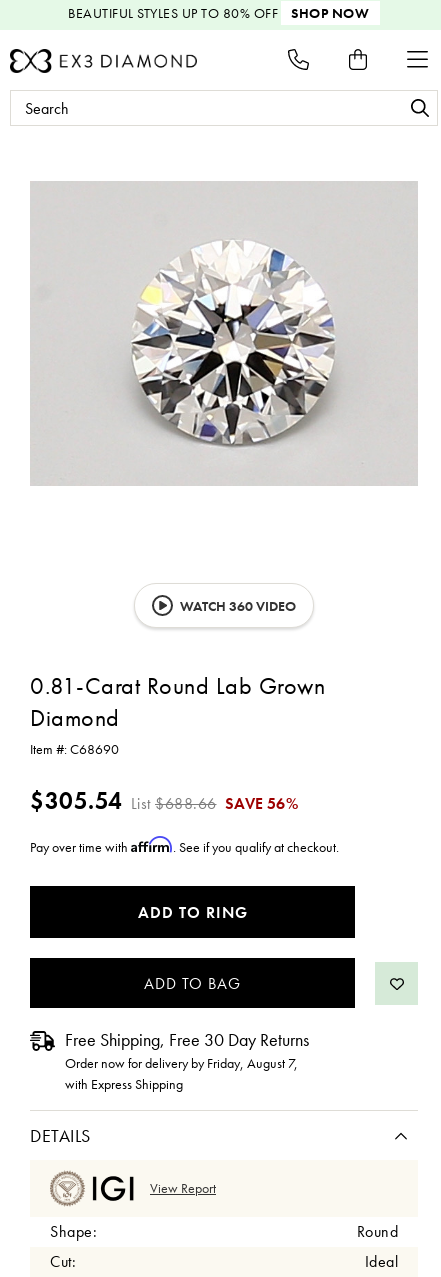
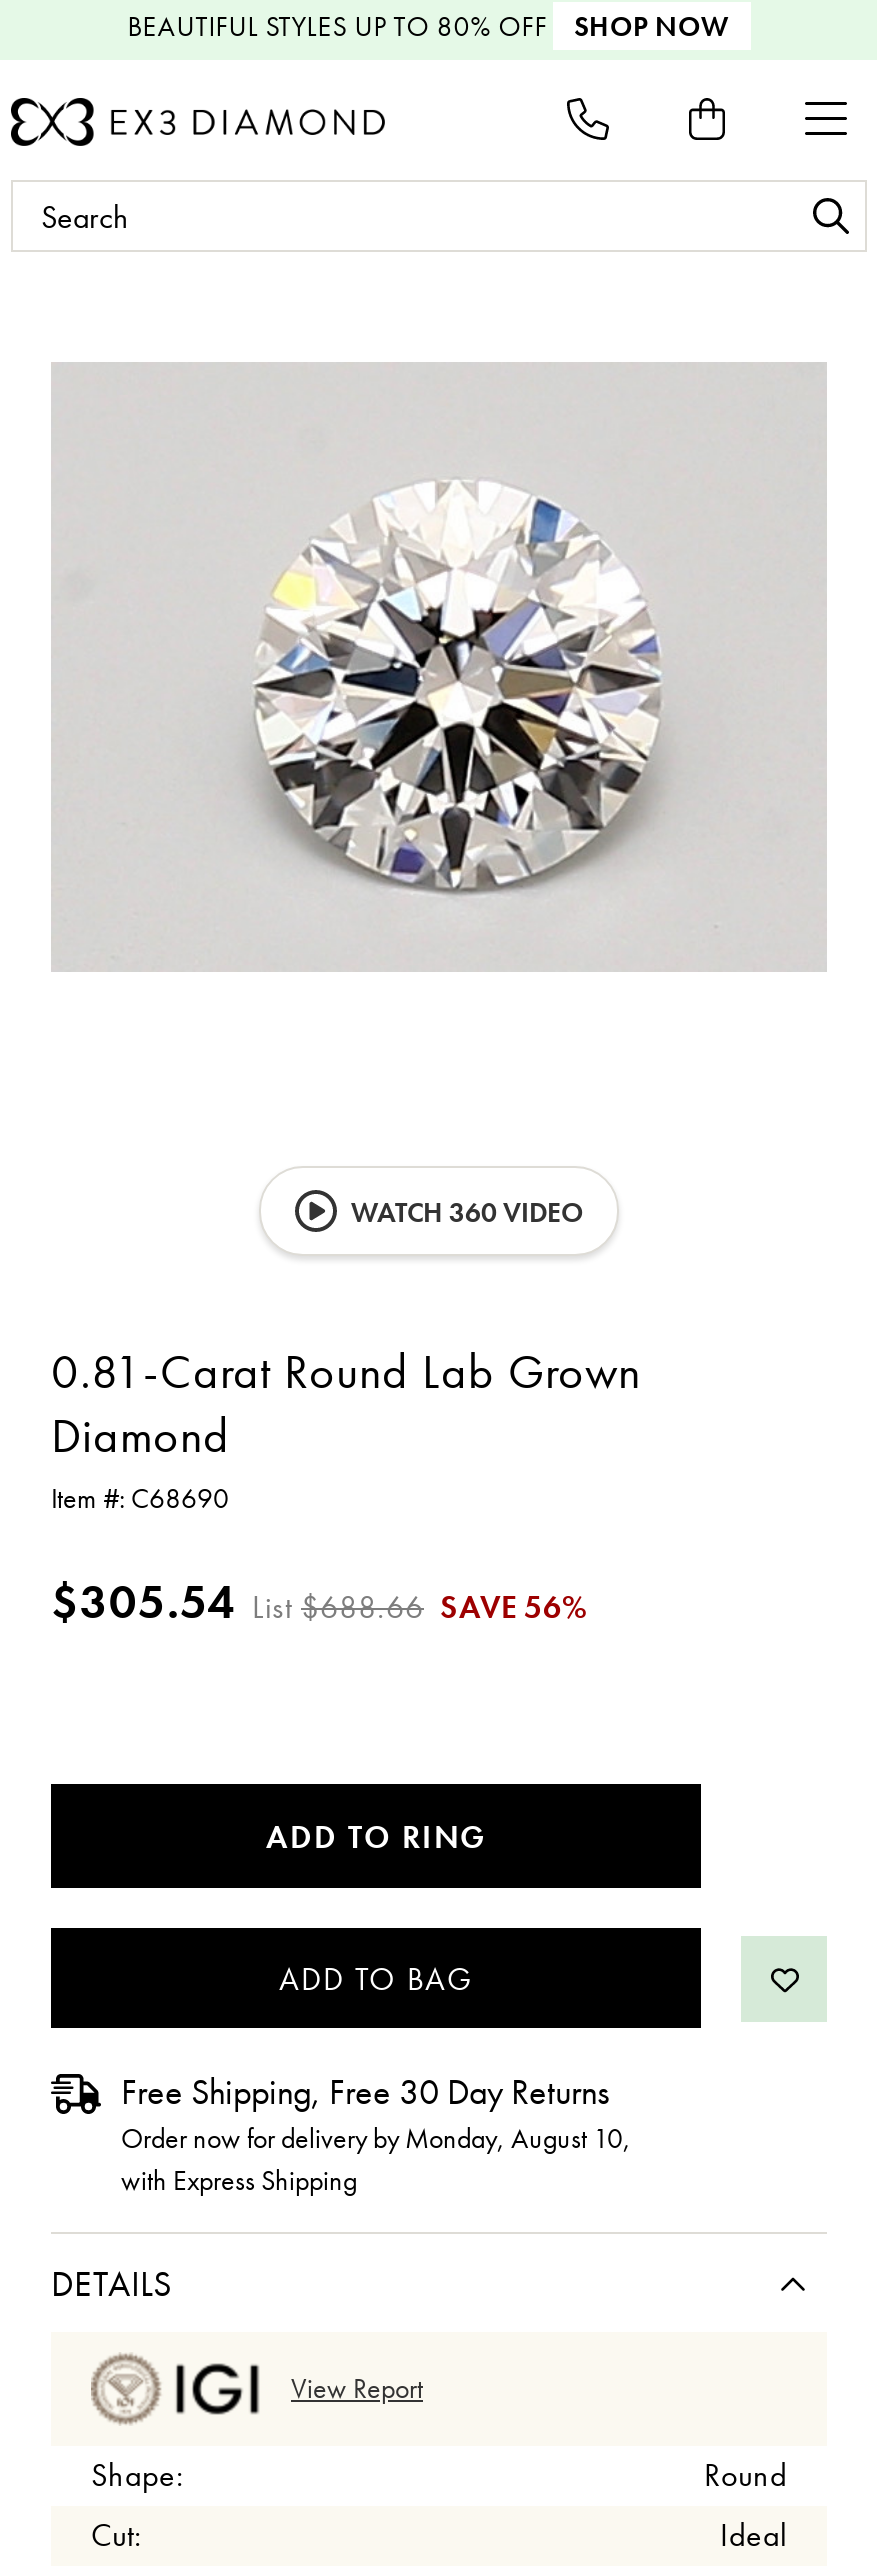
[30,836,339,856] Pay over time with Affirm. See if you qualify at checkout. -> none
[65,1054,298,1072] Order now for delivery by Friday, August 7, -> [121,2120,631,2156] Order now for delivery by Monday, August 10,

